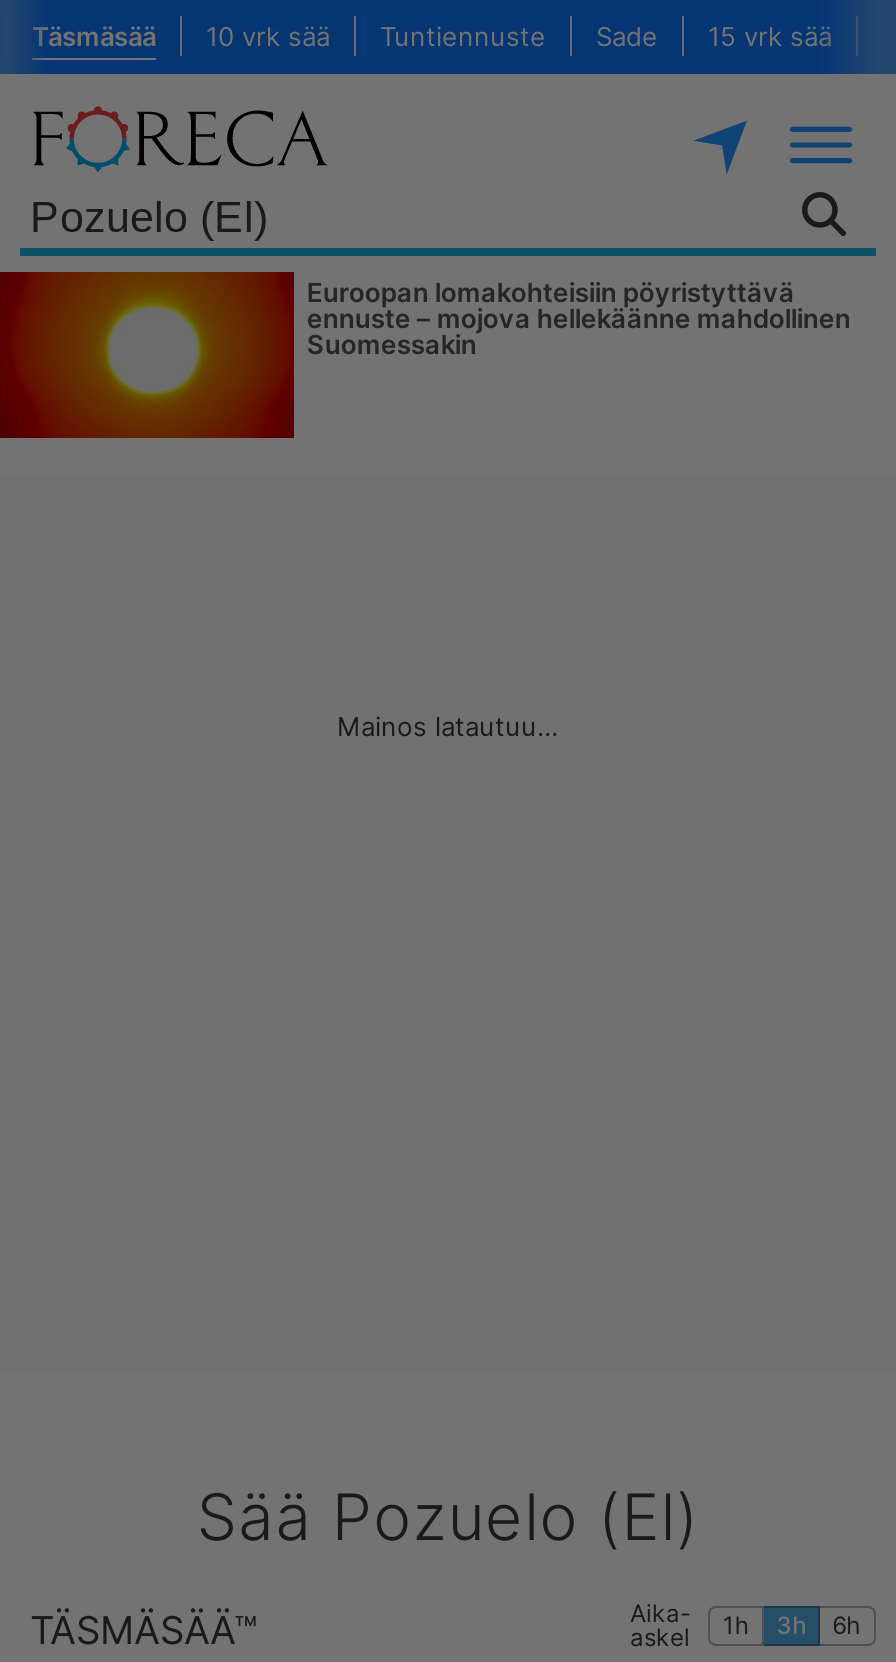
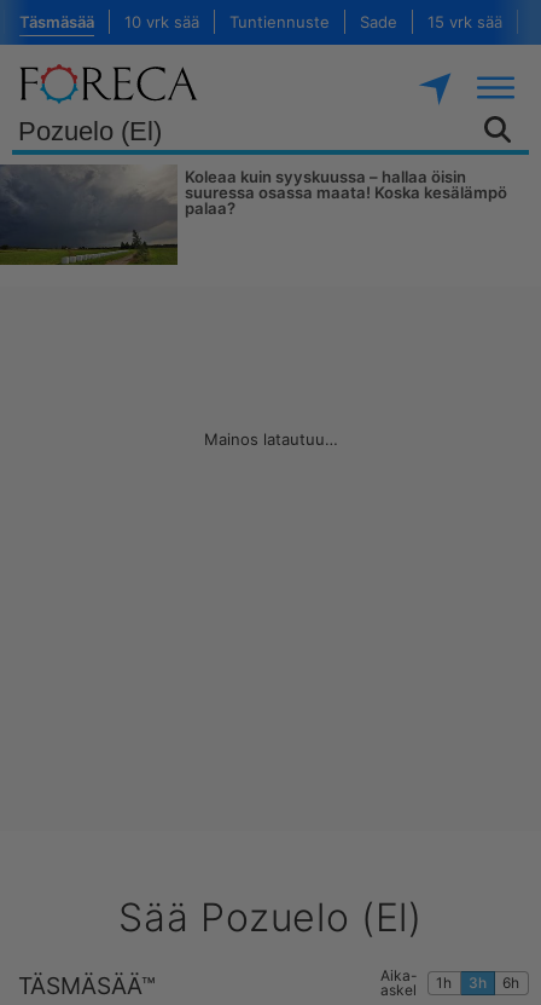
[6,270,851,440] [image] | Euroopan lomakohteisiin pöyristyttävä | ennuste – mojova hellekäänne mahdollinen | Suomessakin -> [4,163,508,266] [image] | Koleaa kuin syyskuussa – hallaa öisin | suuressa osassa maata! Koska kesälämpö | palaa?

